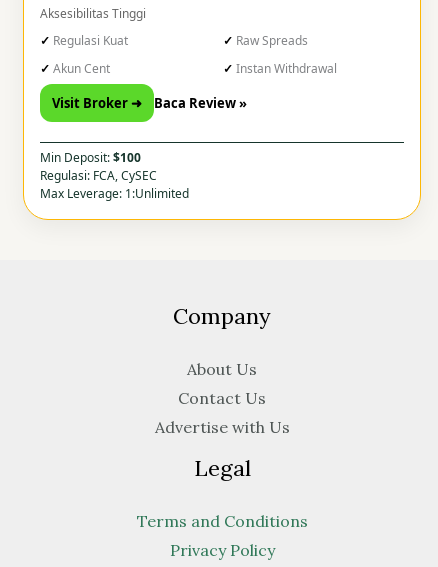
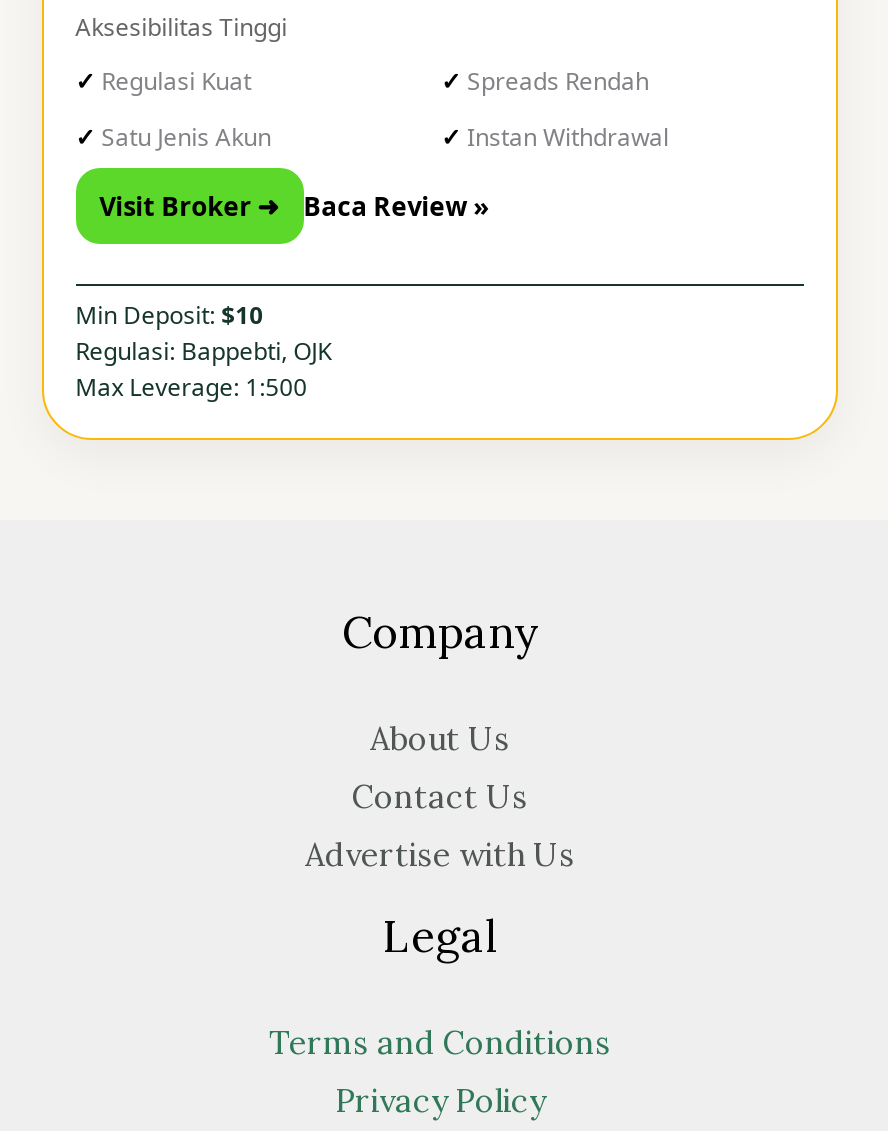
[235,32,307,49] Raw Spreads -> [467,64,649,98] Spreads Rendah
[53,60,110,77] Akun Cent -> [101,120,271,154] Satu Jenis Akun
[40,149,141,166] Min Deposit: $100 -> [75,298,263,332] Min Deposit: $10
[40,167,157,184] Regulasi: FCA, CySEC -> [75,334,331,368] Regulasi: Bappebti, OJK
[40,185,189,202] Max Leverage: 1:Unlimited -> [75,370,307,404] Max Leverage: 1:500

